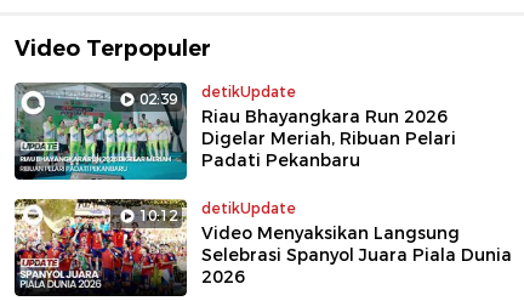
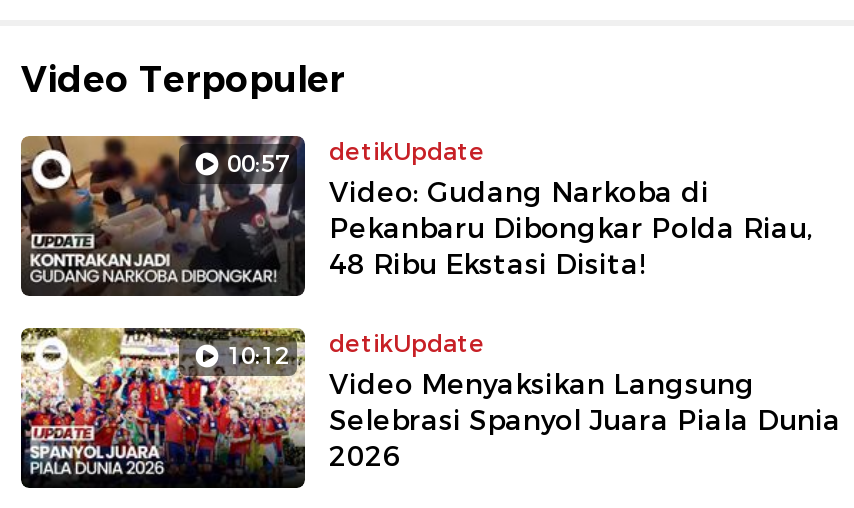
[13,81,296,181] [image] | 02:39 detikUpdate -> [19,134,485,298] [image] | 00:57 detikUpdate
[201,105,456,171] Riau Bhayangkara Run 2026 | Digelar Meriah, Ribuan Pelari | Padati Pekanbaru -> [329,174,813,282] Video: Gudang Narkoba di | Pekanbaru Dibongkar Polda Riau, | 48 Ribu Ekstasi Disita!

